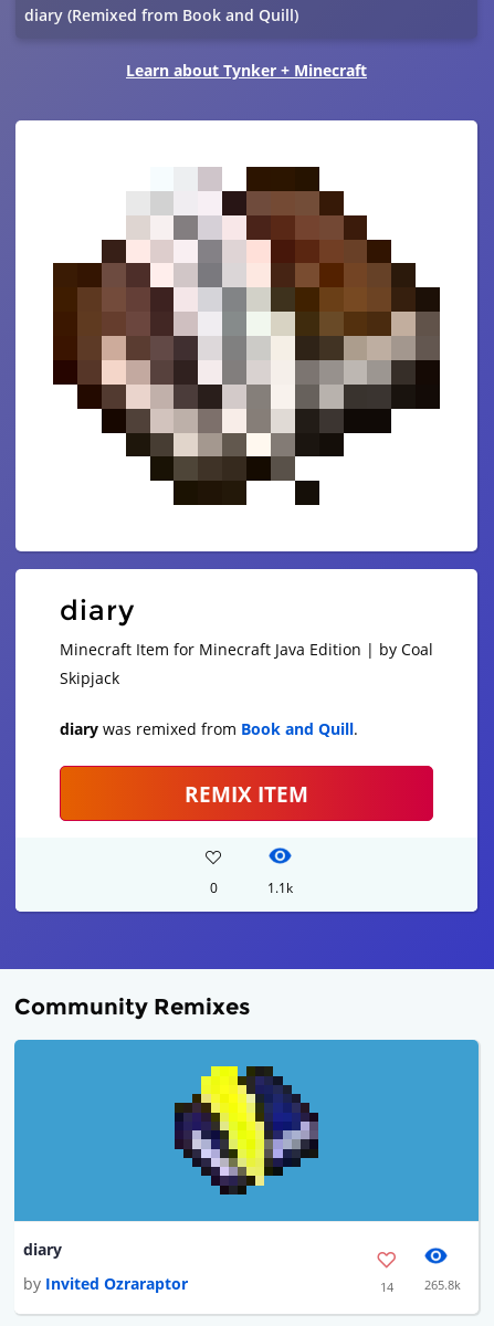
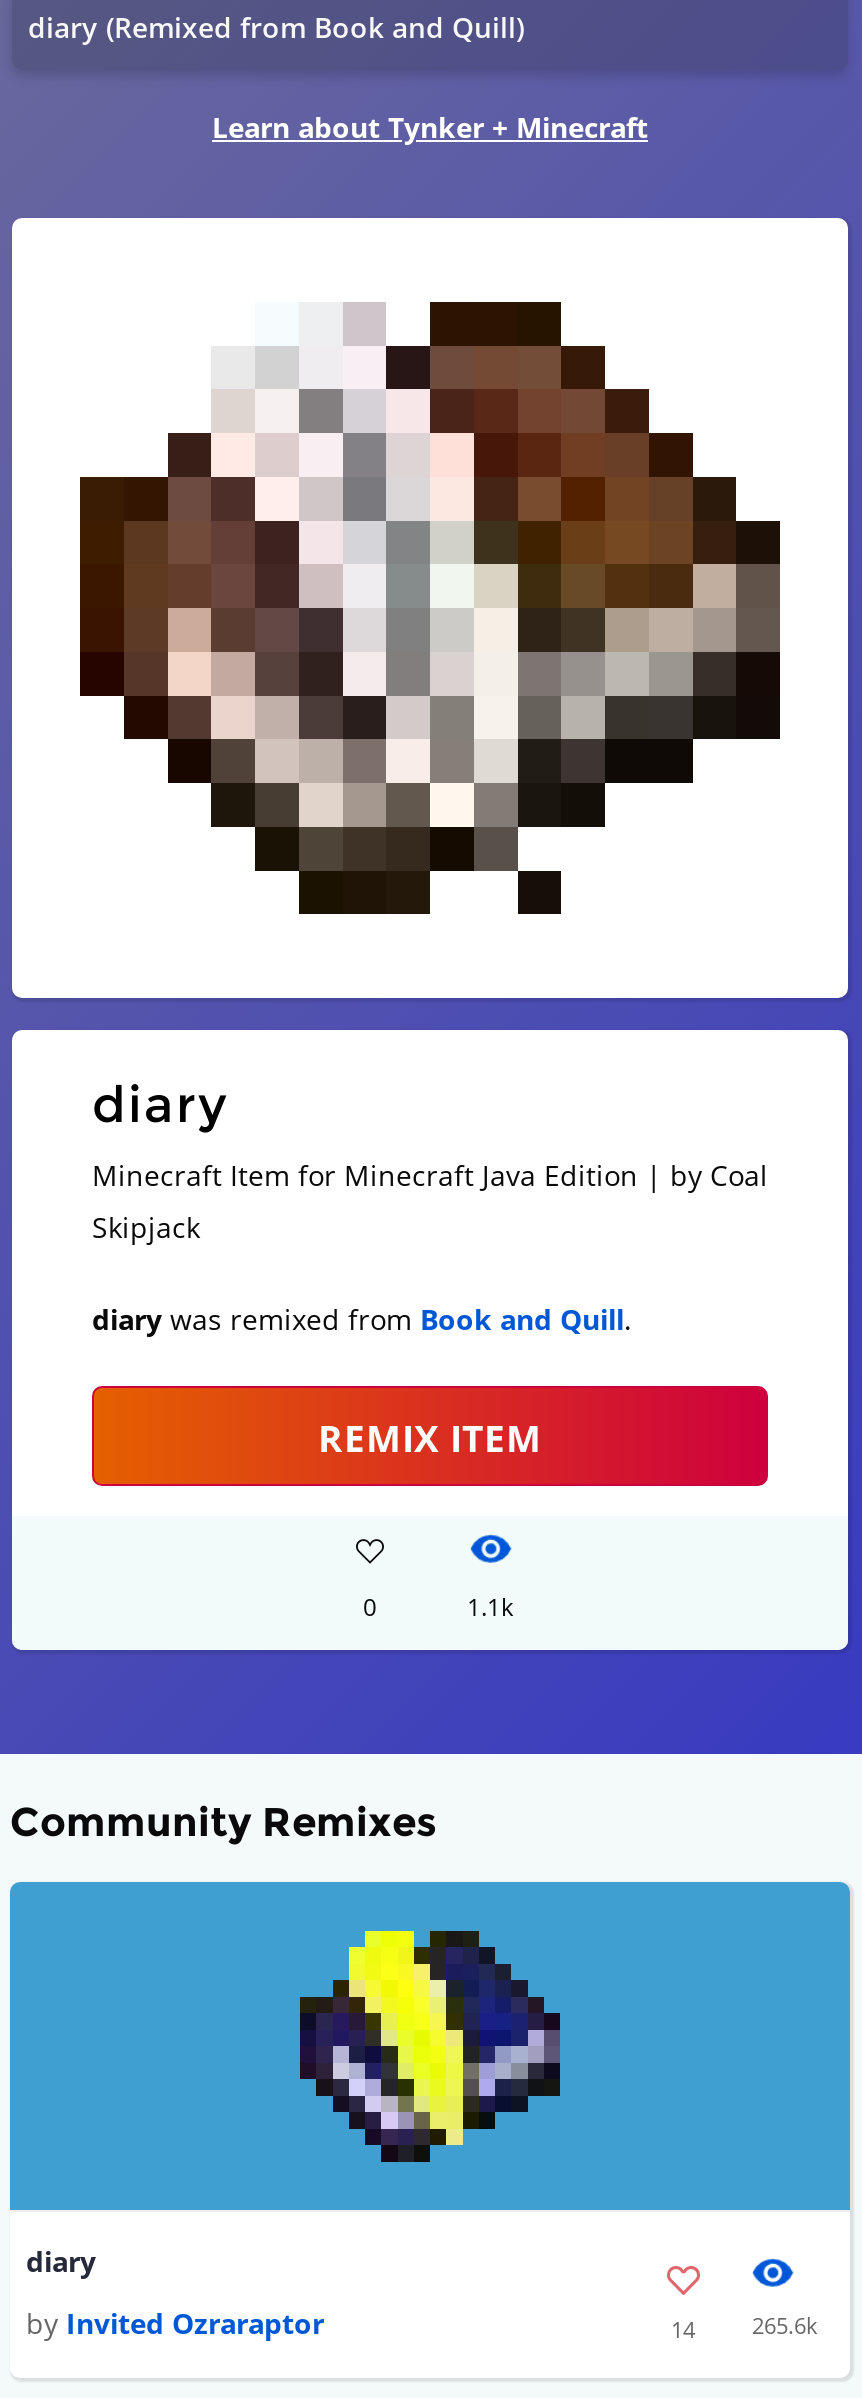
[380,1276,461,1295] 14 265.8k -> [671,2309,818,2343] 14 265.6k

